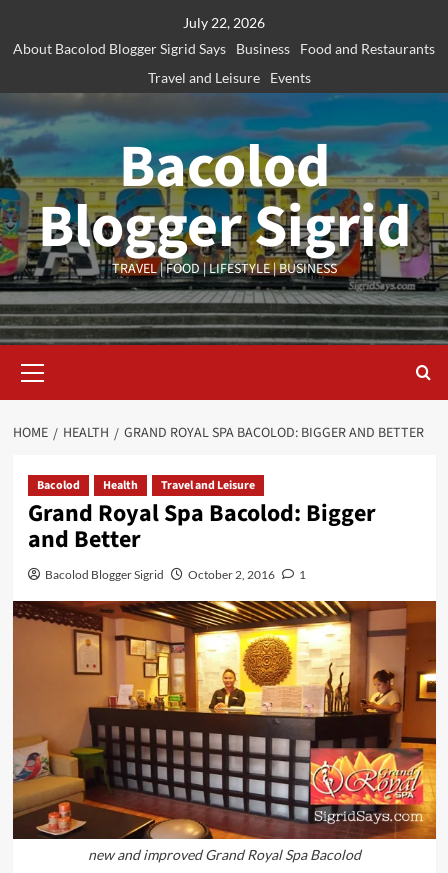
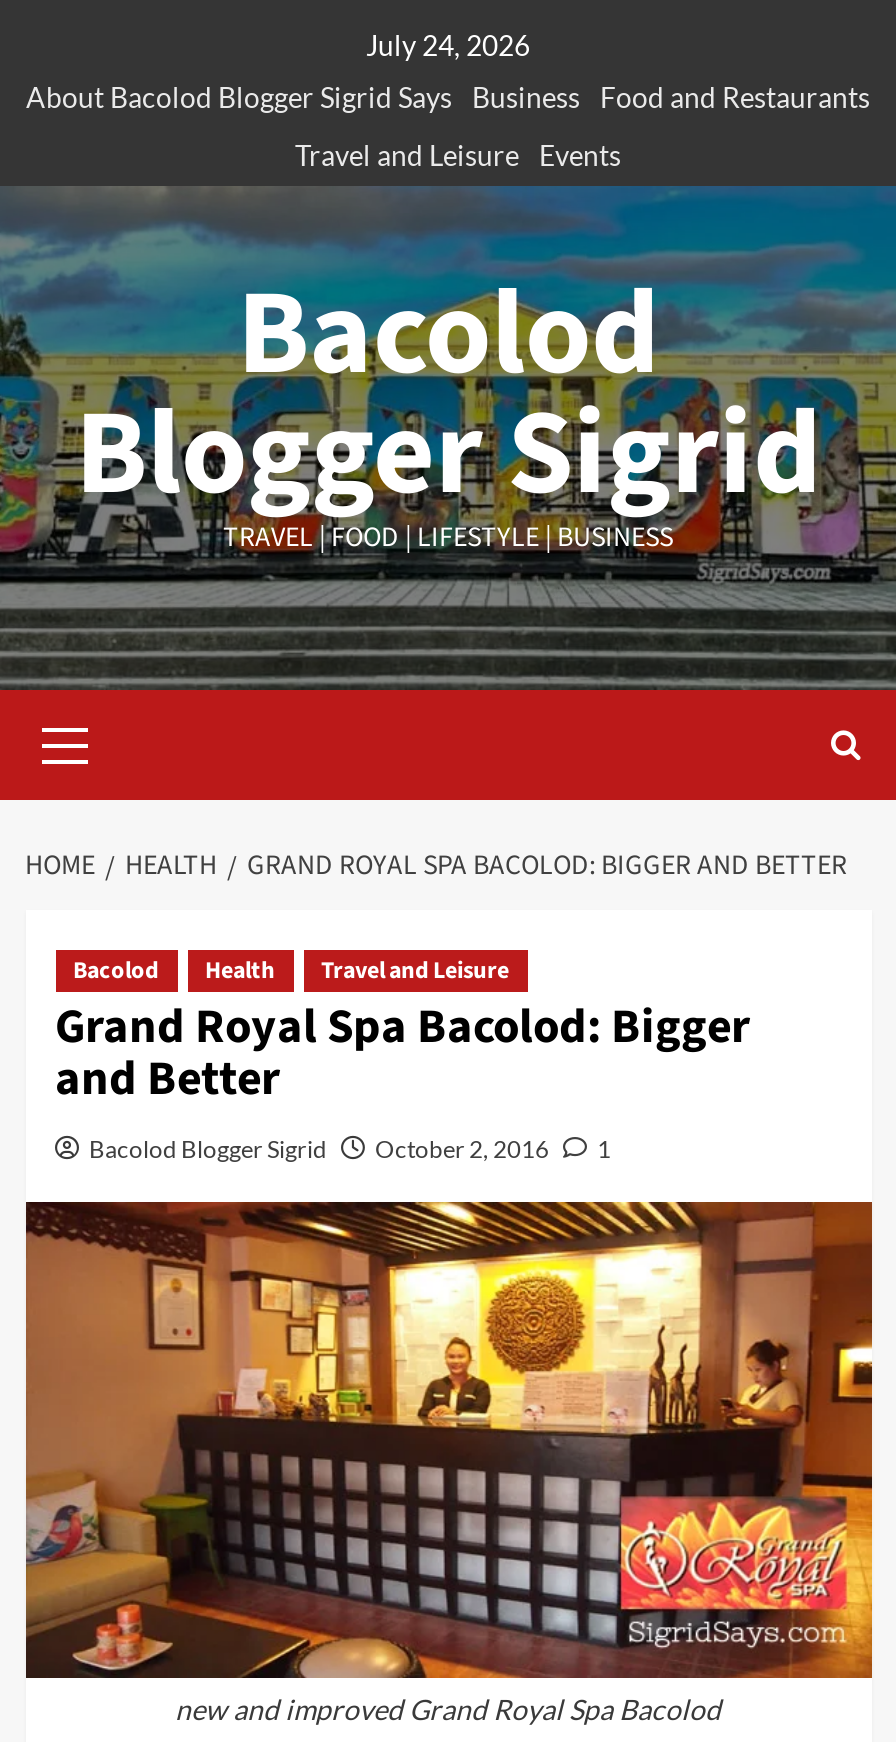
[183,14,265,31] July 22, 2026 -> [366,28,530,62] July 24, 2026

